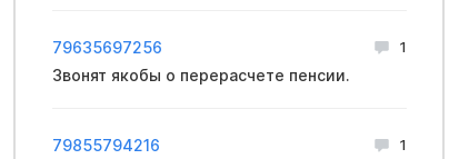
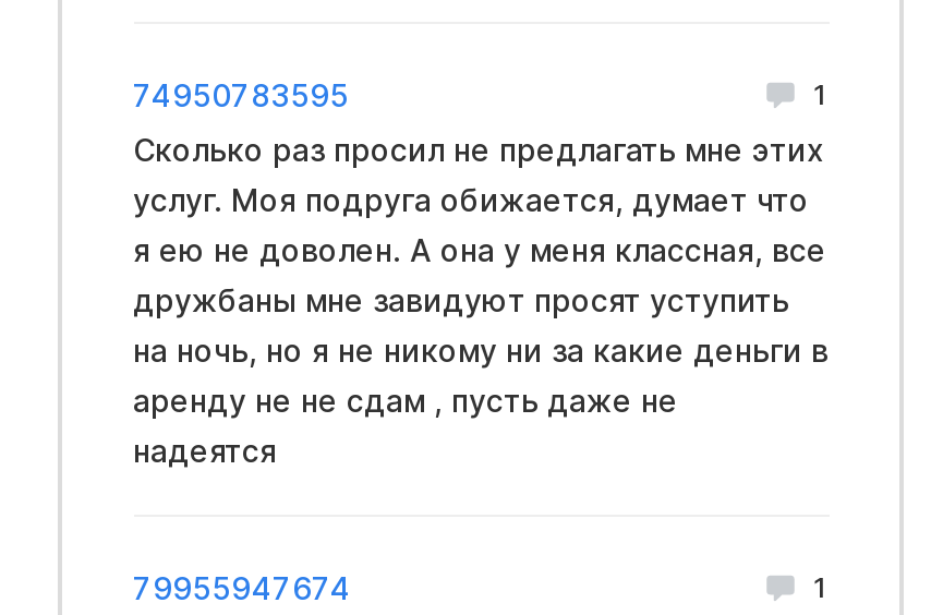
[52,37,162,56] 79635697256 -> [133,75,349,112] 74950783595
[52,65,350,84] Звонят якобы о перерасчете пенсии. -> [133,130,829,468] Сколько раз просил не предлагать мне этих | услуг. Моя подруга обижается, думает что | я ею не доволен. А она у меня классная, все | дружбаны мне завидуют просят уступить | на ночь, но я не никому ни за какие деньги в | аренду не не сдам , пусть даже не | надеятся
[52,135,159,154] 79855794216 -> [133,568,351,605] 79955947674

